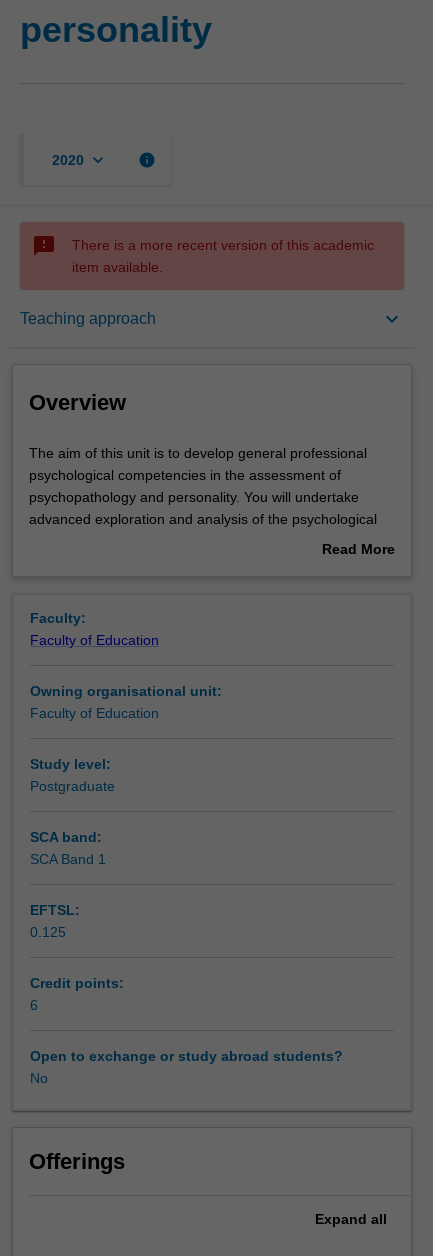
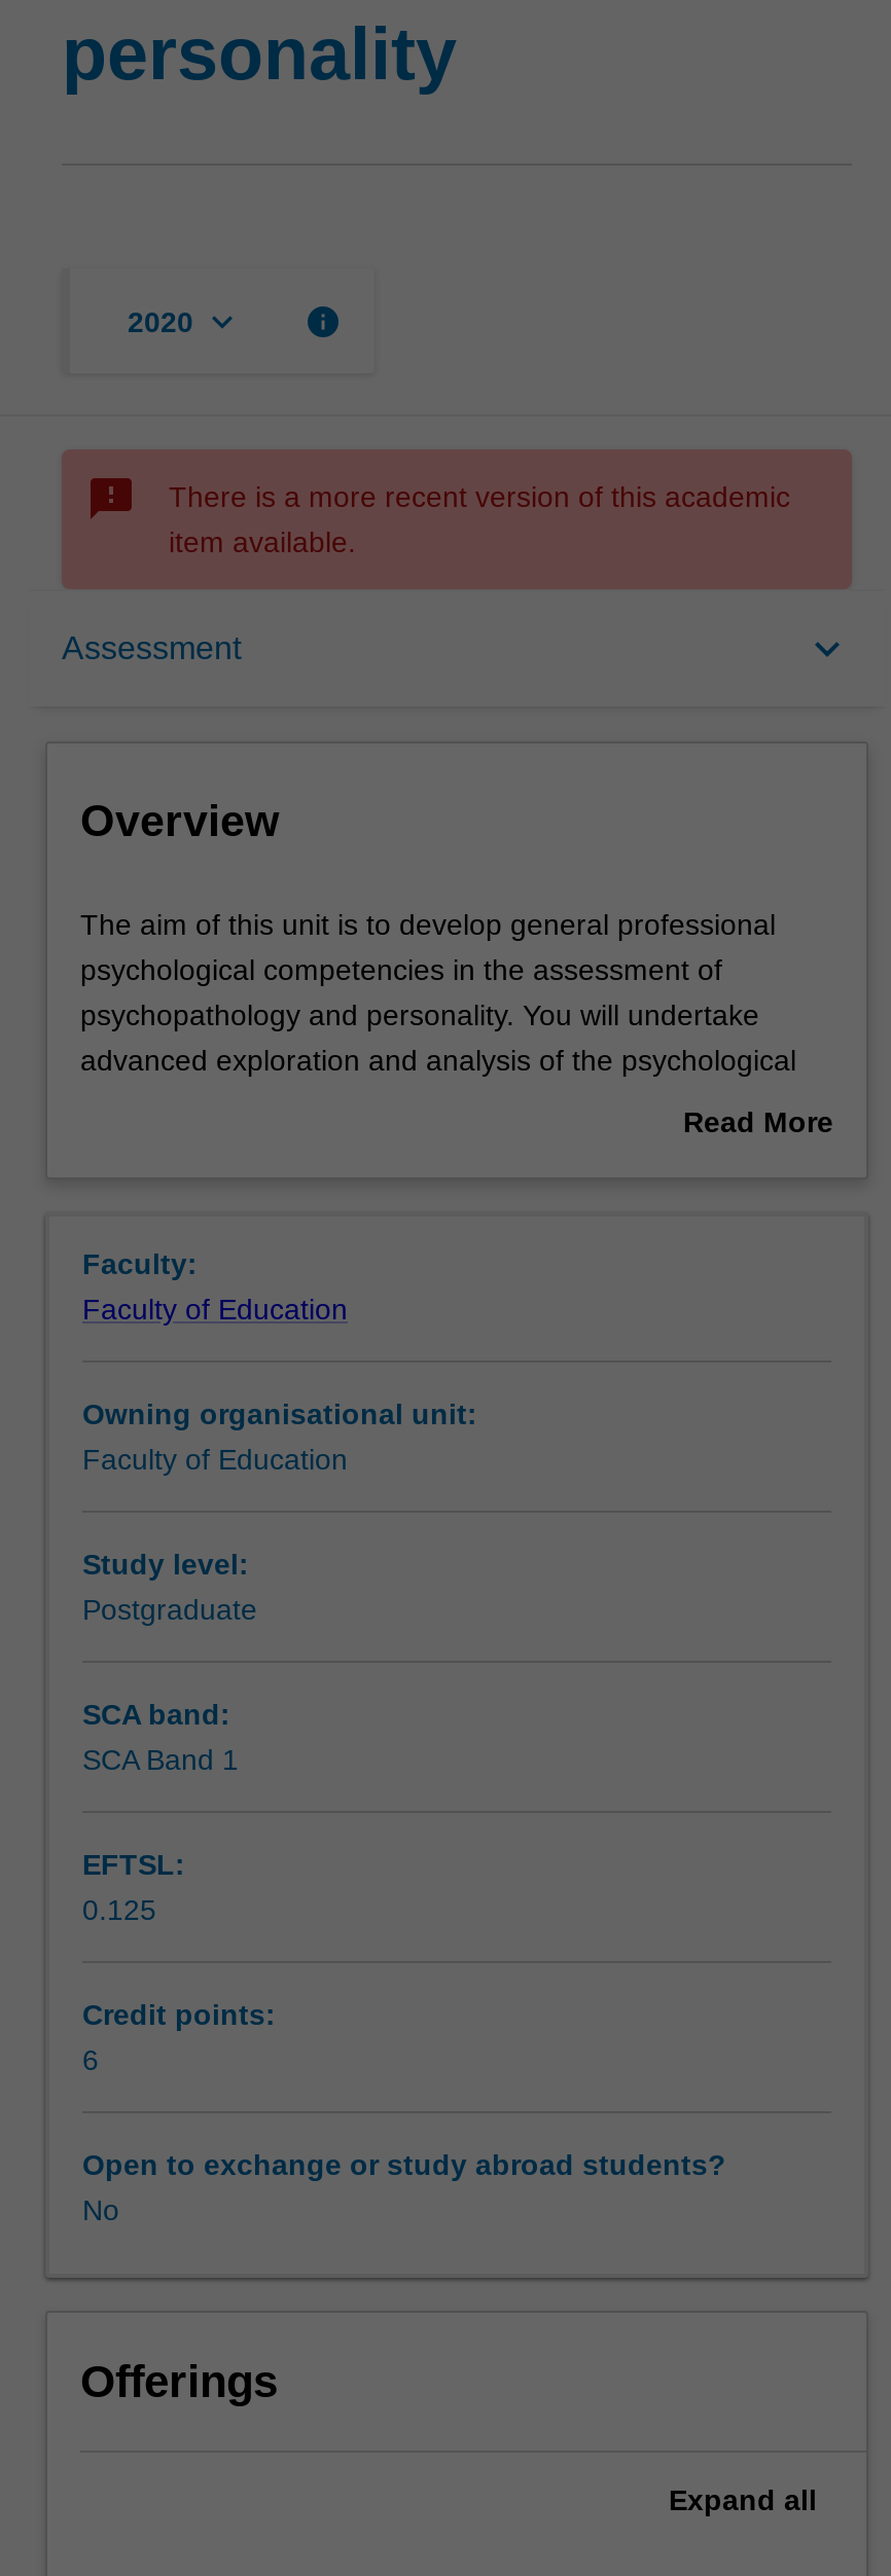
[20,310,156,327] Teaching approach -> [62,630,241,665] Assessment

